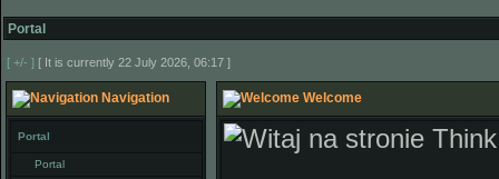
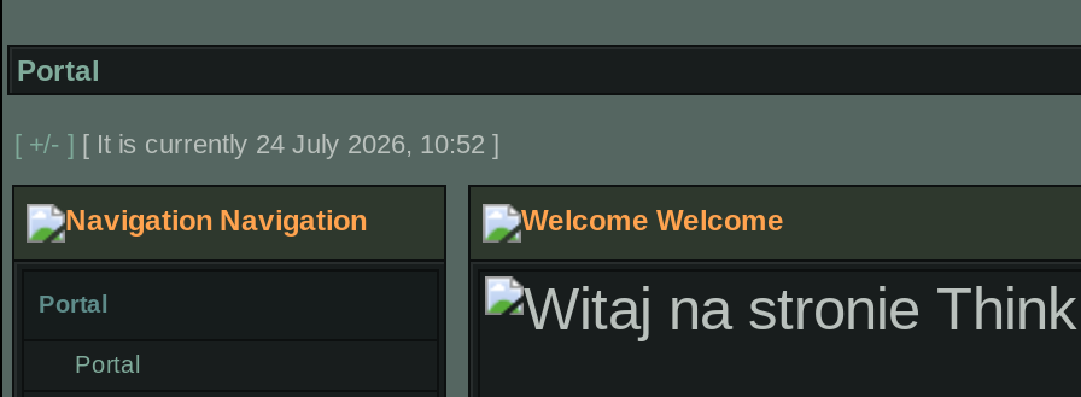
[7,56,231,69] [ +/- ] [ It is currently 22 July 2026, 06:17 ] -> [14,129,499,158] [ +/- ] [ It is currently 24 July 2026, 10:52 ]

